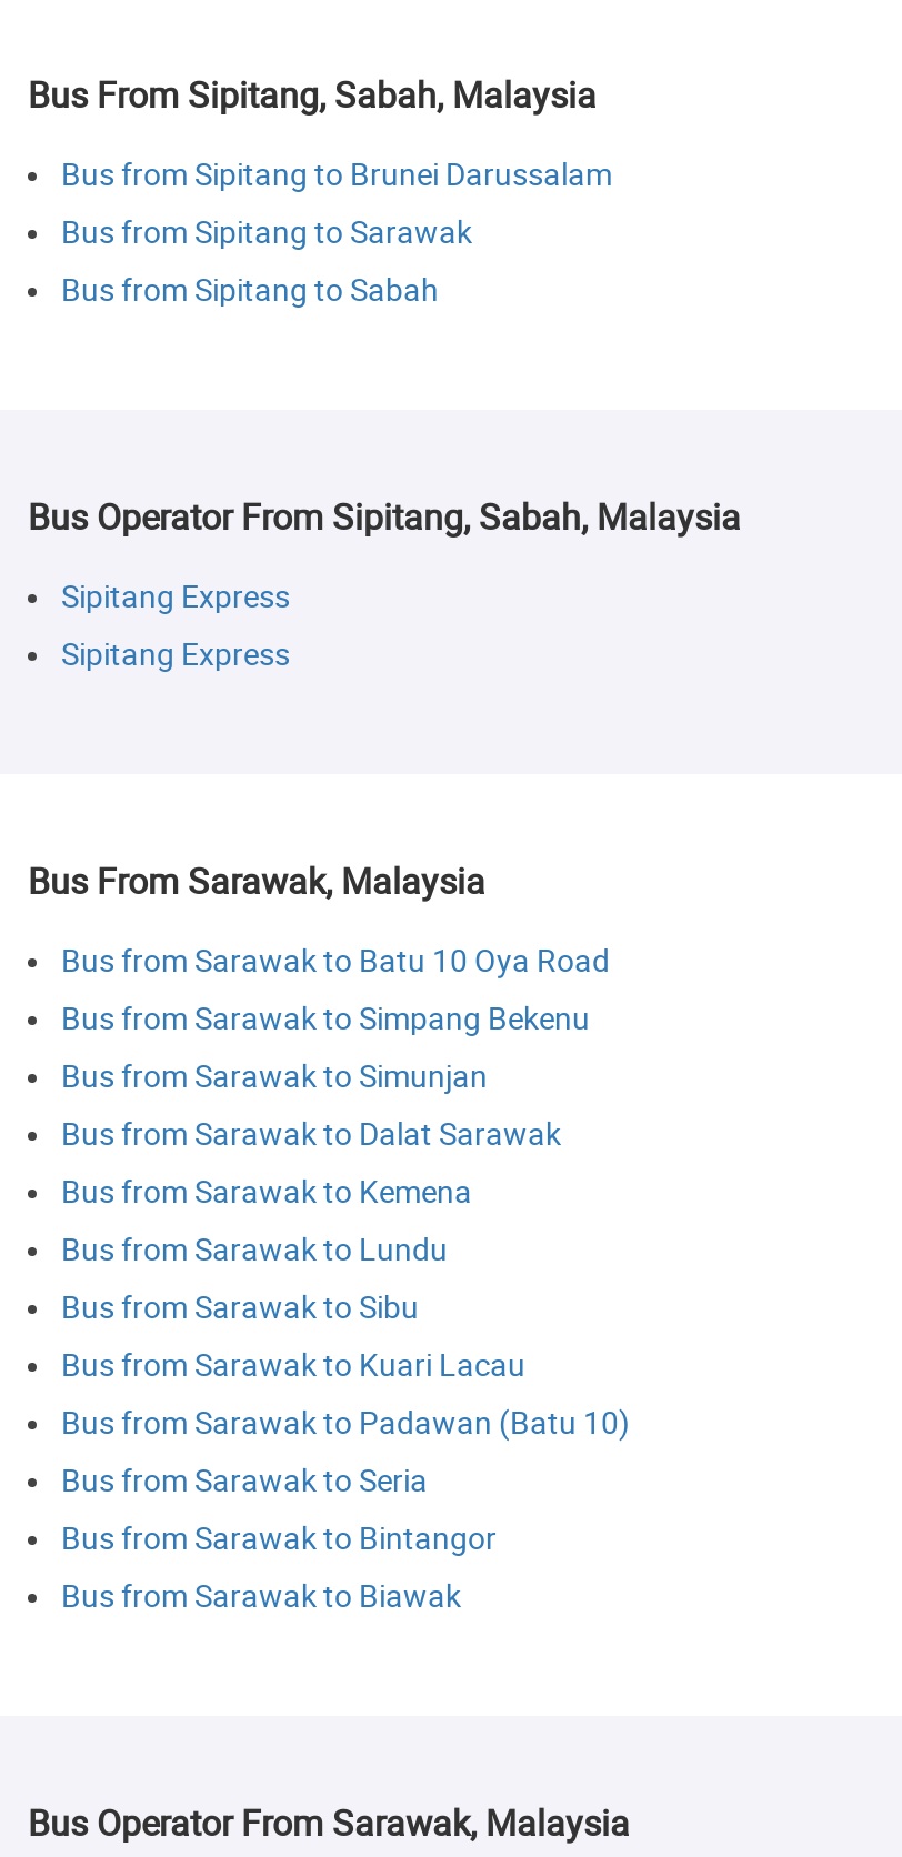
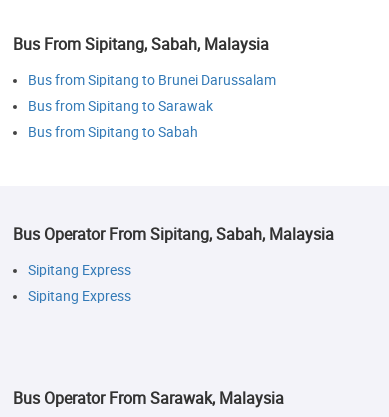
[28,861,630,1616] Bus From Sarawak, Malaysia | Bus from Sarawak to Batu 10 Oya Road | Bus from Sarawak to Simpang Bekenu | Bus from Sarawak to Simunjan | Bus from Sarawak to Dalat Sarawak | Bus from Sarawak to Kemena | Bus from Sarawak to Lundu | Bus from Sarawak to Sibu | Bus from Sarawak to Kuari Lacau | Bus from Sarawak to Padawan (Batu 10) | Bus from Sarawak to Seria | Bus from Sarawak to Bintangor | Bus from Sarawak to Biawak -> none

